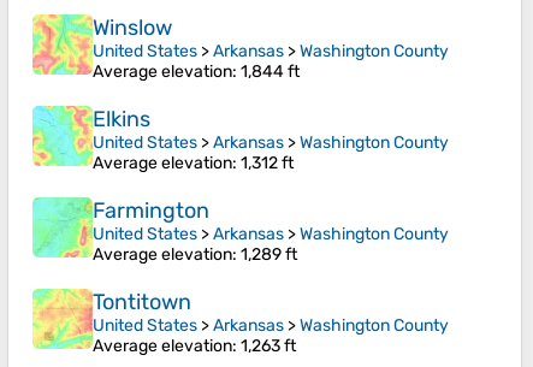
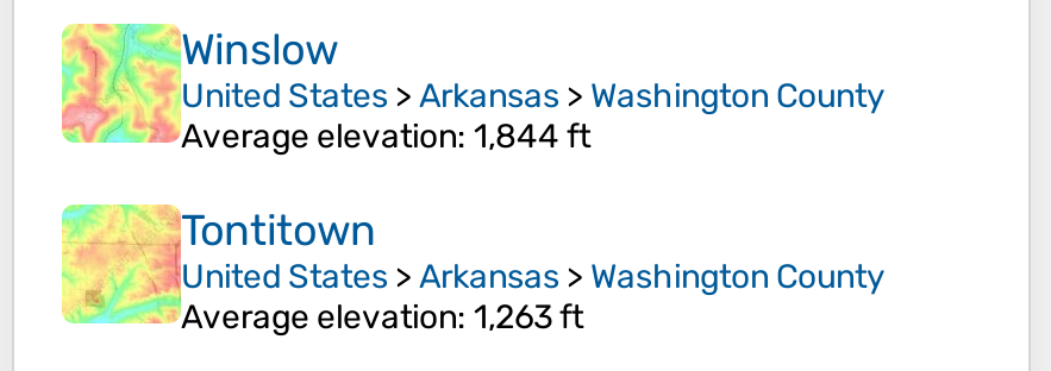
[31,105,449,265] [image] | Elkins | United States > Arkansas > Washington County | Average elevation: 1,312 ft | Farmington | United States > Arkansas > Washington County | Average elevation: 1,289 ft -> none
[31,196,76,259] [image] -> none

